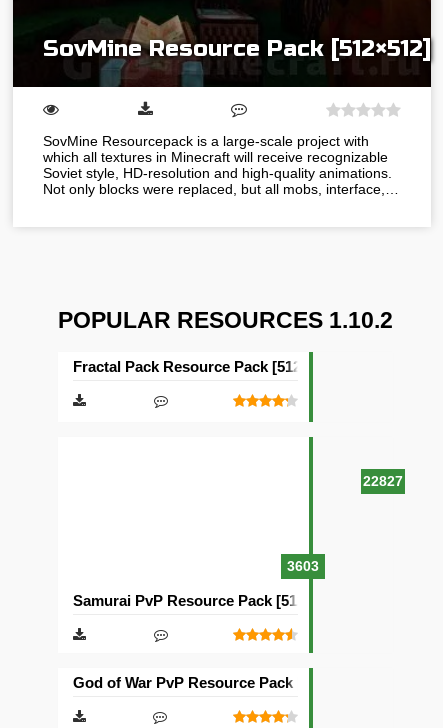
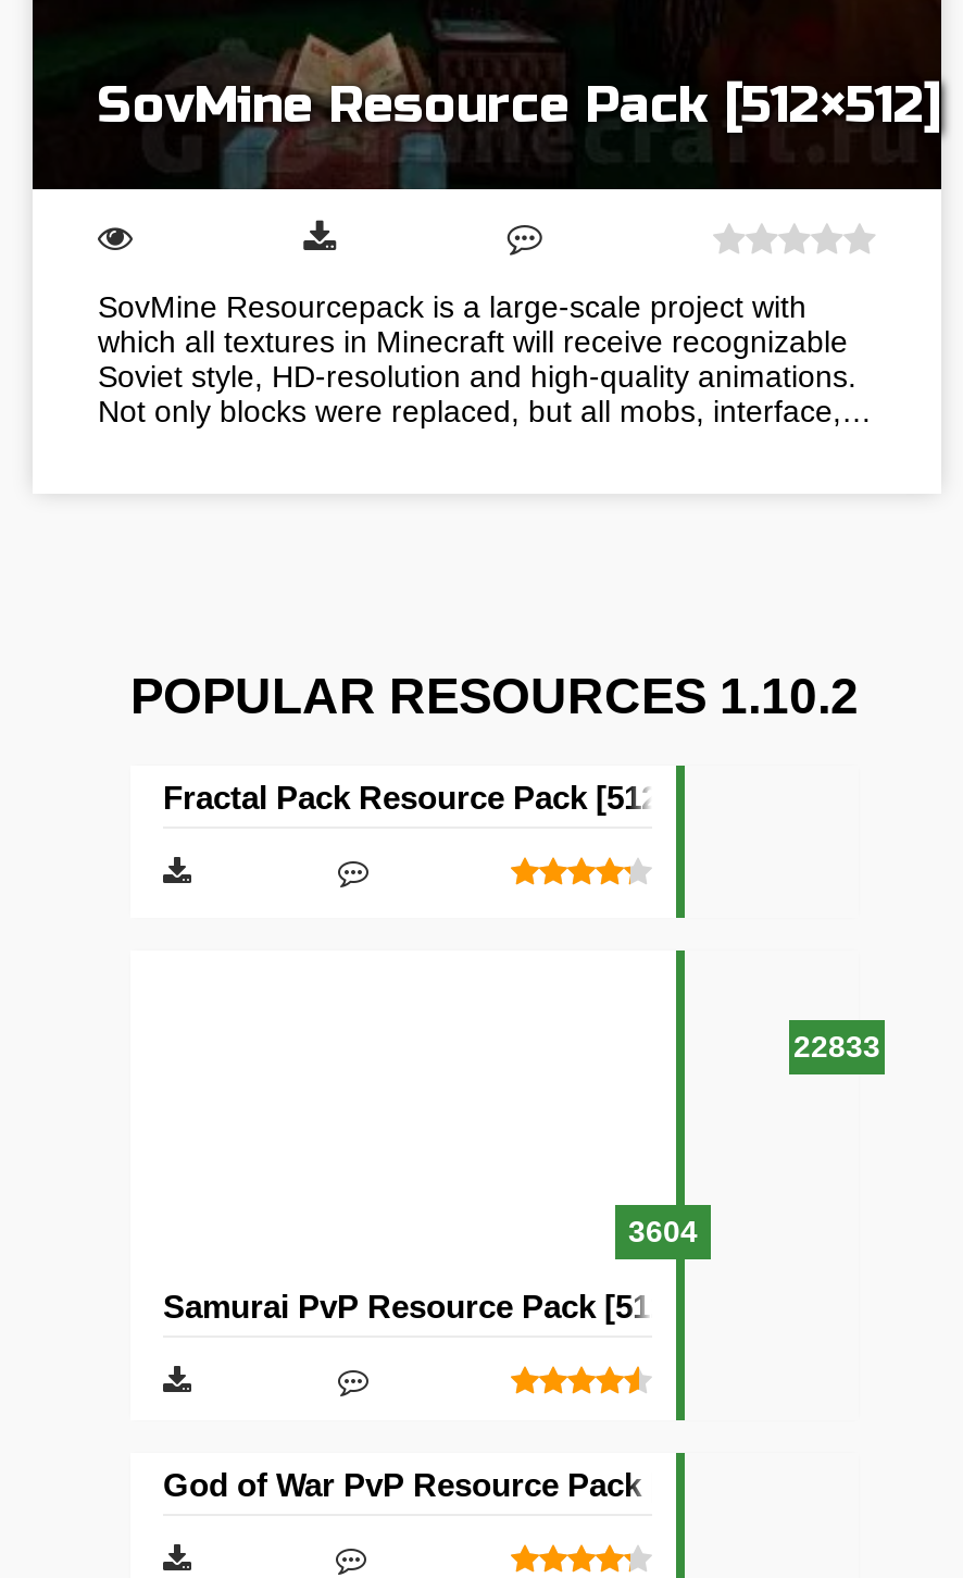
[363,473,403,489] 22827 -> [793,1029,880,1064] 22833
[287,558,319,574] 3603 -> [628,1214,698,1248] 3604

